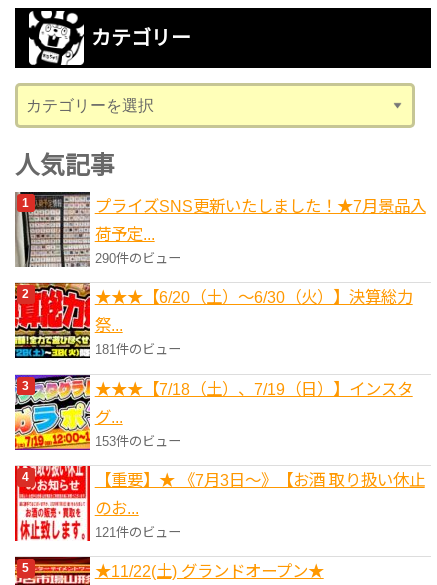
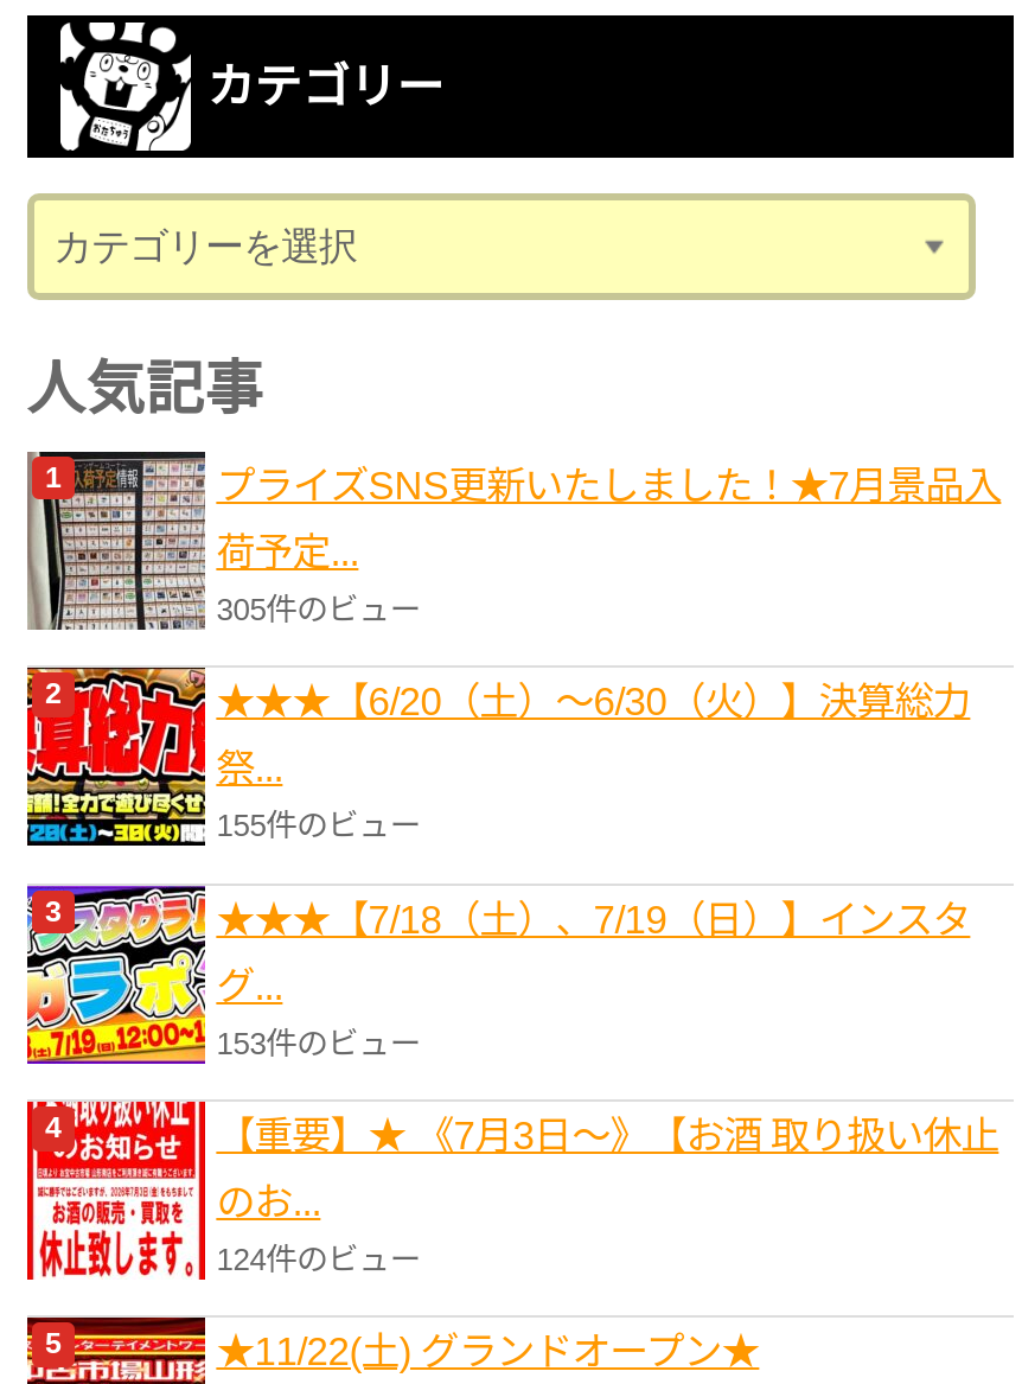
[95,251,181,266] 290件のビュー -> [216,592,420,627] 305件のビュー
[95,342,181,357] 181件のビュー -> [216,808,420,844] 155件のビュー
[95,525,181,540] 121件のビュー -> [216,1242,420,1277] 124件のビュー

